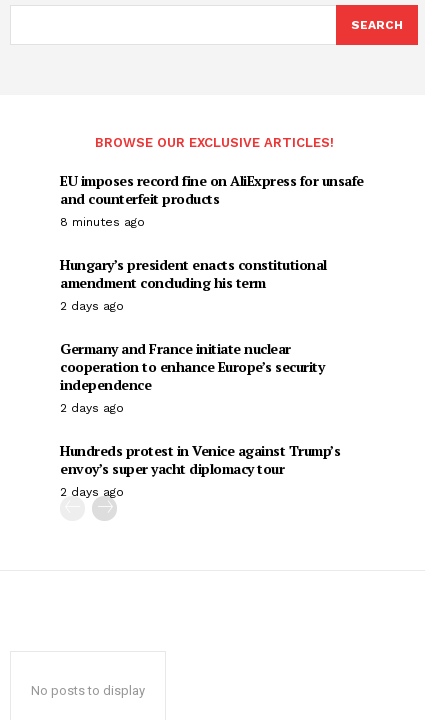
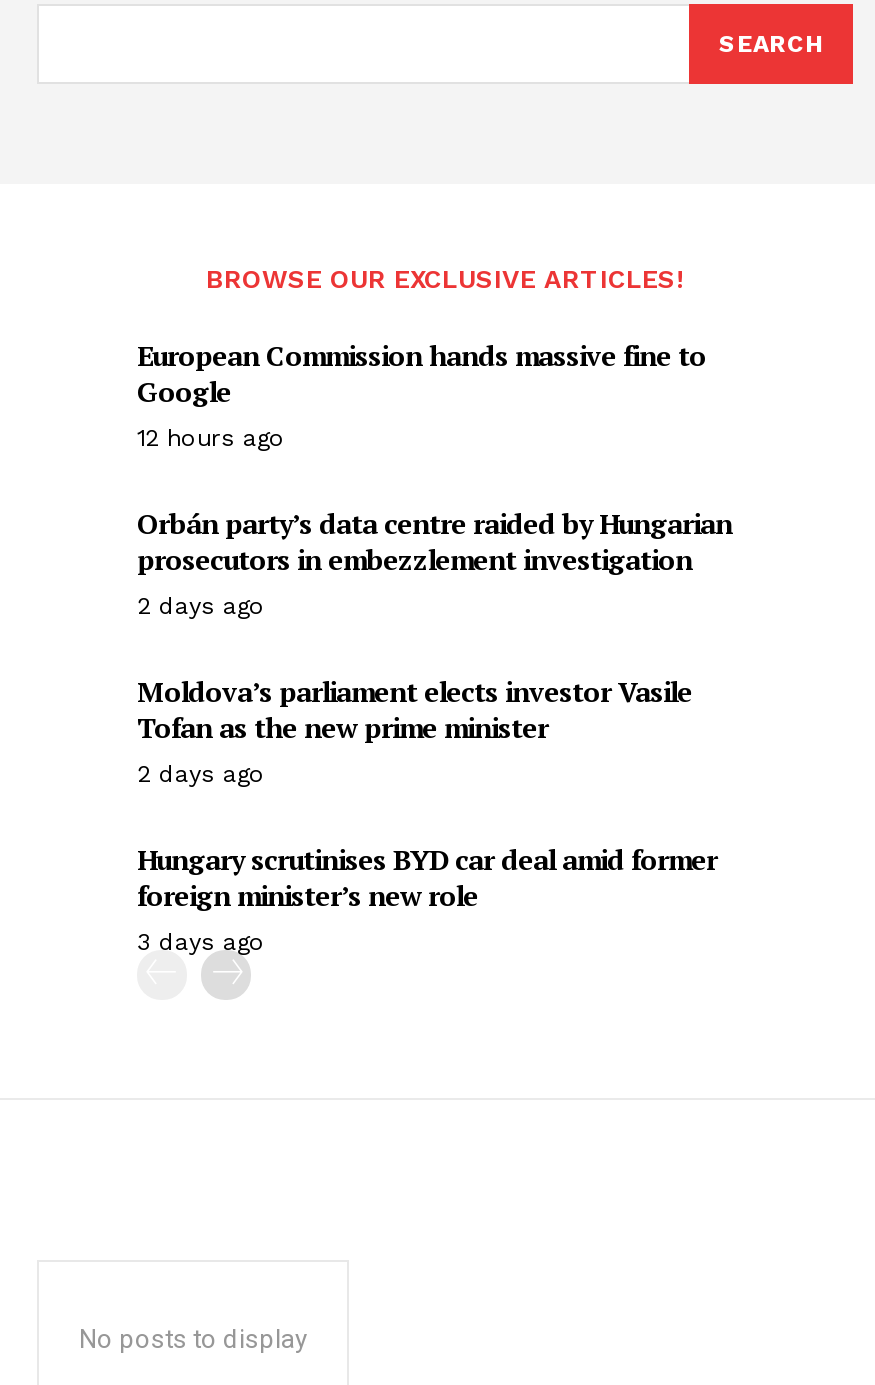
[60,171,363,229] EU imposes record fine on AliExpress for unsafe | and counterfeit products | 8 minutes ago -> [137,336,706,452] European Commission hands massive fine to | Google | 12 hours ago
[60,255,326,292] Hungary’s president enacts constitutional | amendment concluding his term -> [137,504,732,578] Orbán party’s data centre raided by Hungarian | prosecutors in embezzlement investigation
[60,339,324,394] Germany and France initiate nuclear | cooperation to enhance Europe’s security | independence -> [137,672,692,746] Moldova’s parliament elects investor Vasile | Tofan as the new prime minister
[60,441,340,499] Hundreds protest in Venice against Trump’s | envoy’s super yacht diplomacy tour | 2 days ago -> [137,840,717,956] Hungary scrutinises BYD car deal amid former | foreign minister’s new role | 3 days ago

